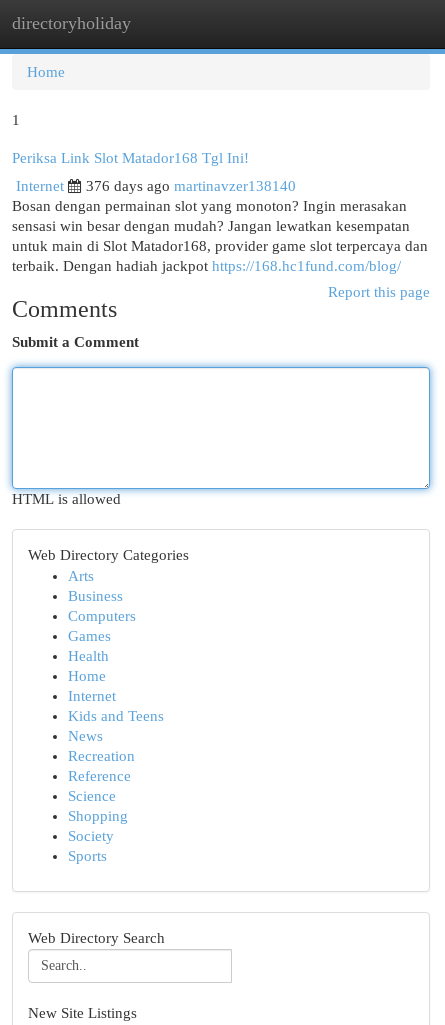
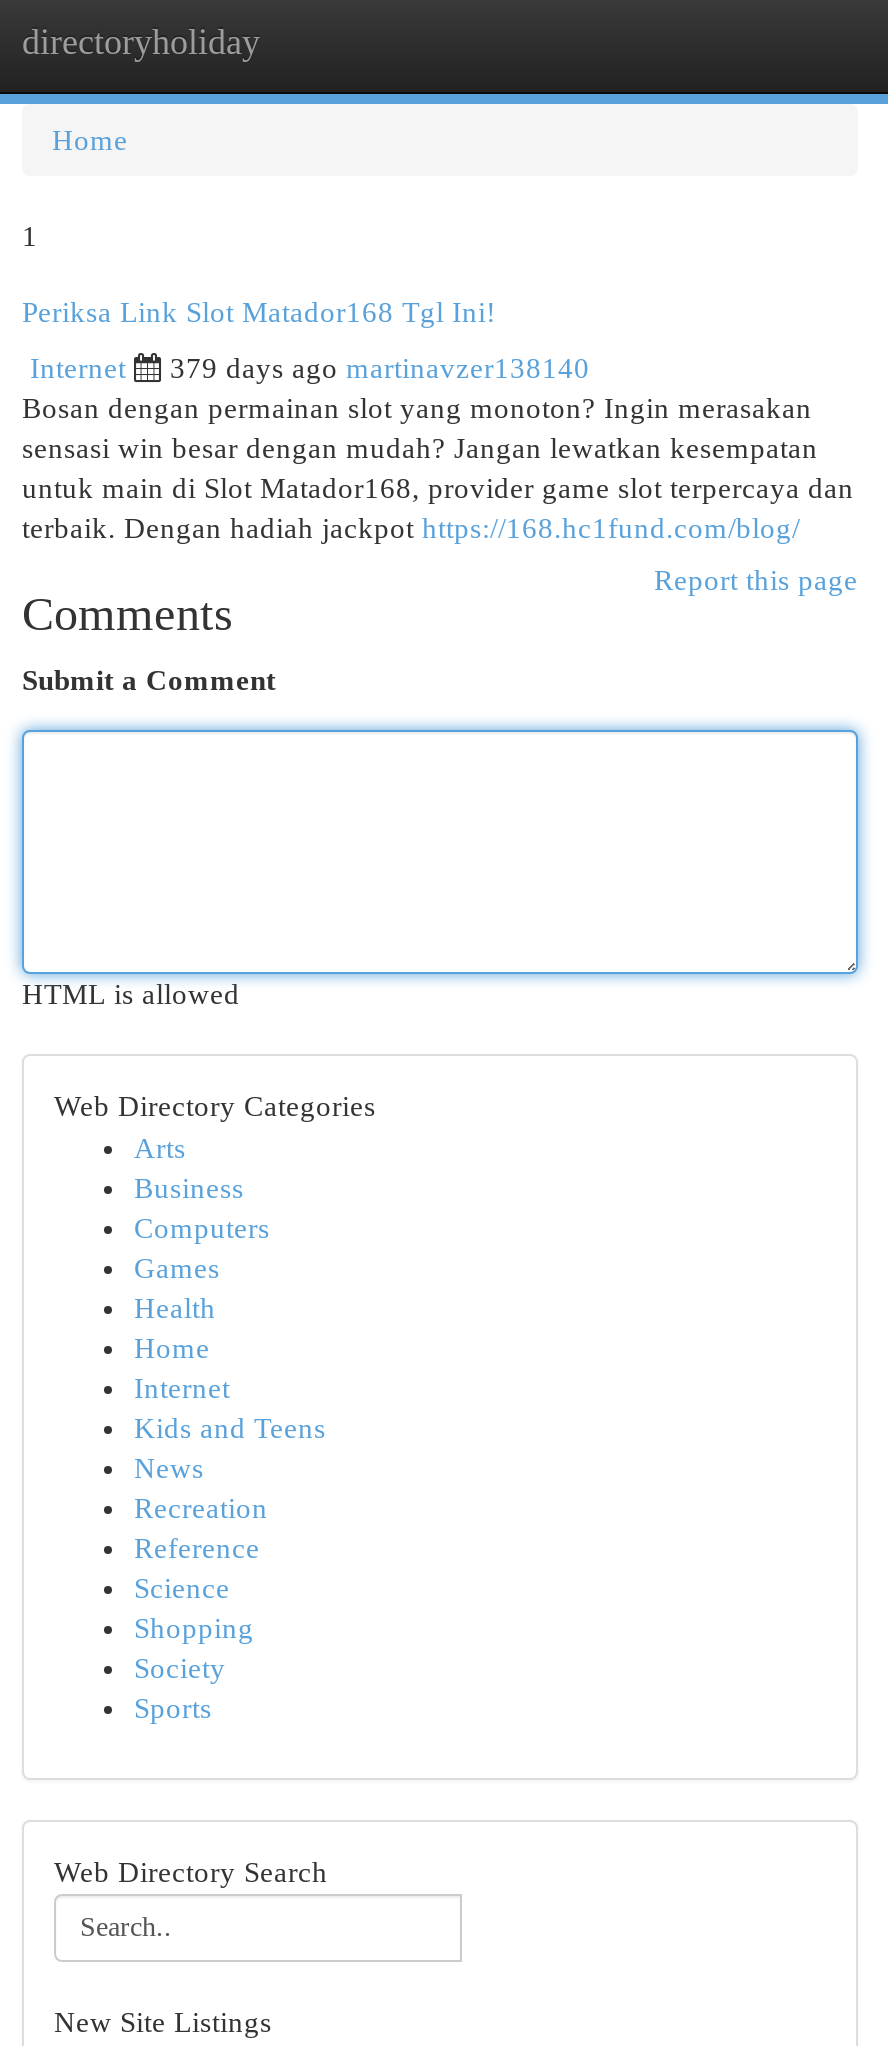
[86,178,296,194] 376 days ago martinavzer138140 -> [170,352,590,384] 379 days ago martinavzer138140

